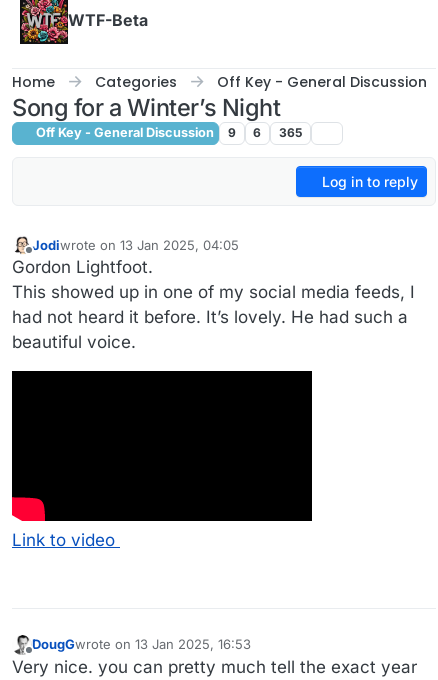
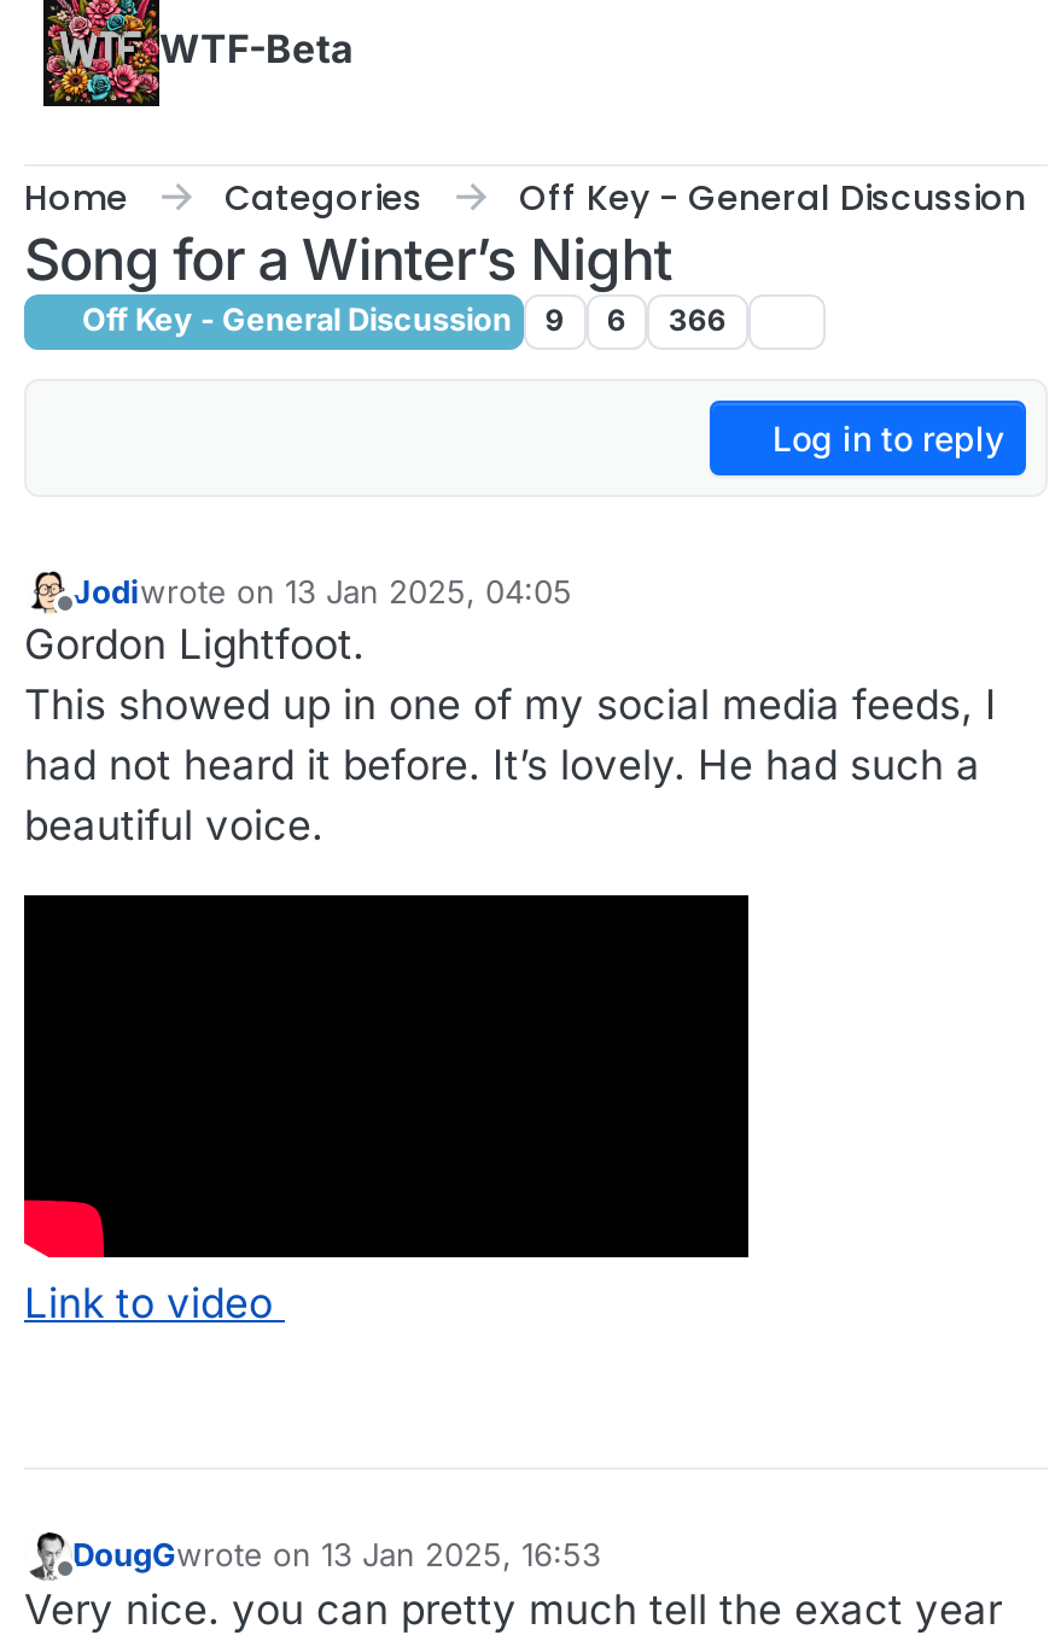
[33,125,302,140] Off Key - General Discussion 9 6 365 -> [75,303,726,339] Off Key - General Discussion 9 6 366

